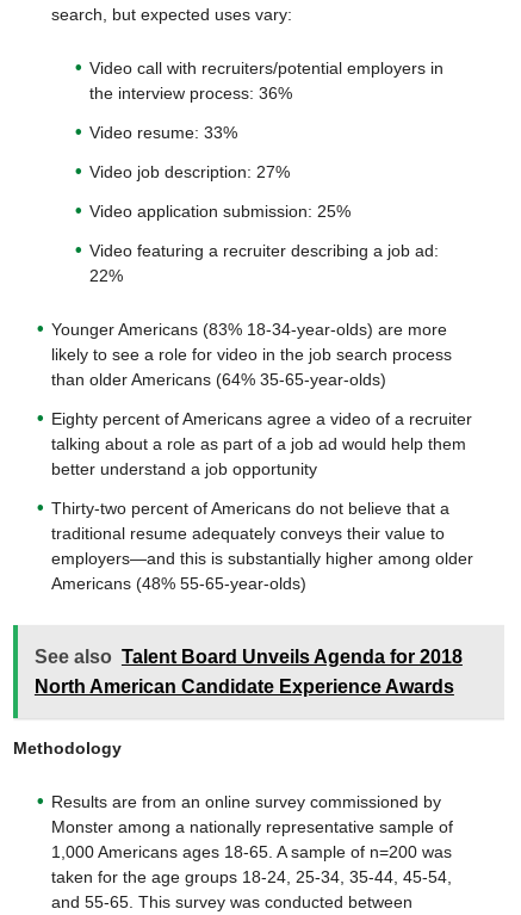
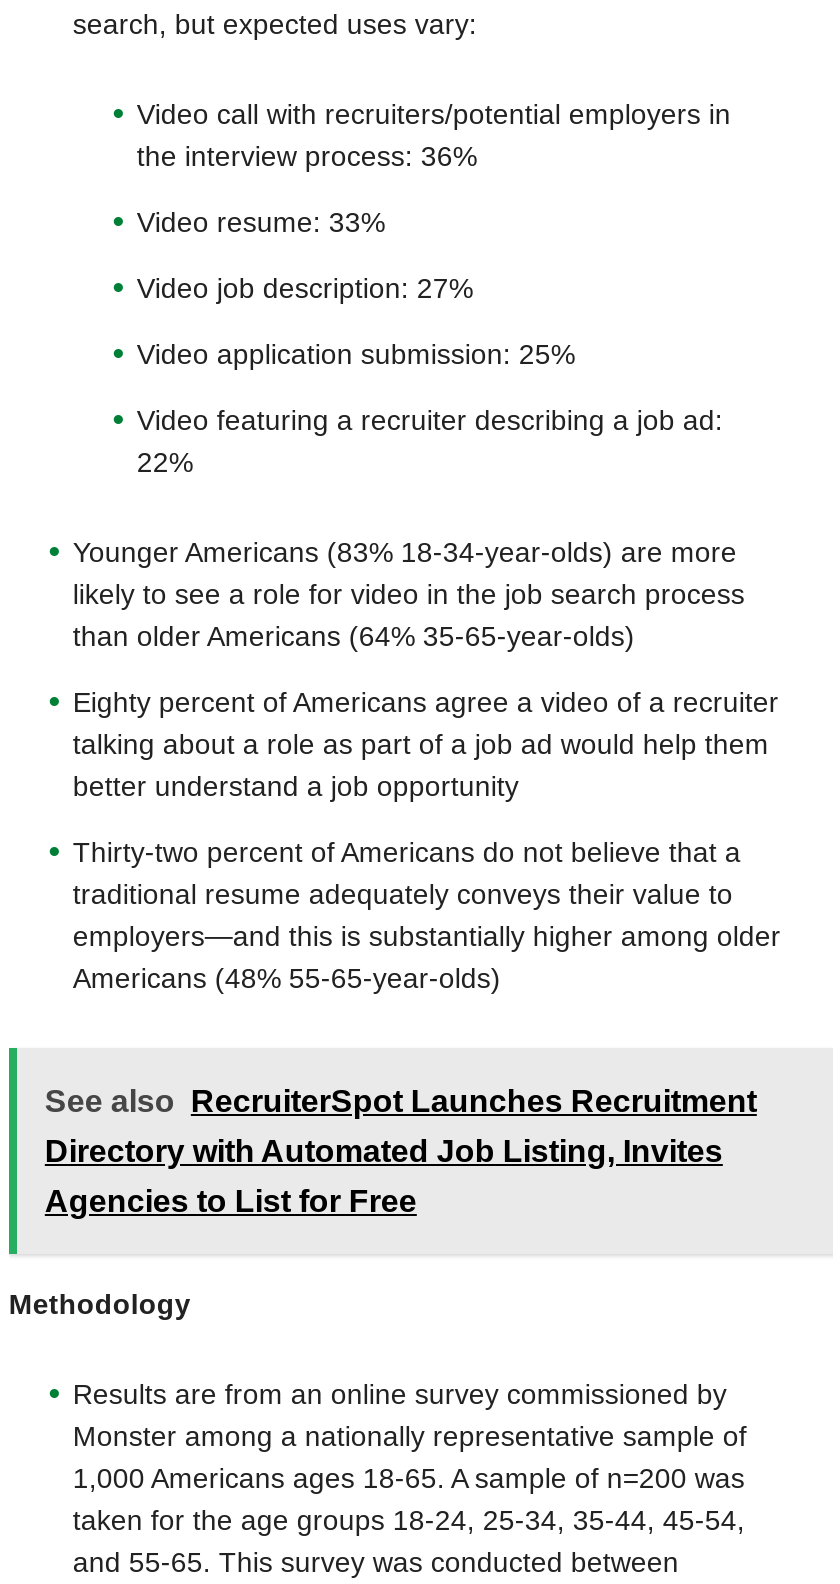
[34,647,462,697] See also Talent Board Unveils Agenda for 2018 | North American Candidate Experience Awards -> [45,1084,757,1218] See also RecruiterSpot Launches Recruitment | Directory with Automated Job Listing, Invites | Agencies to List for Free

